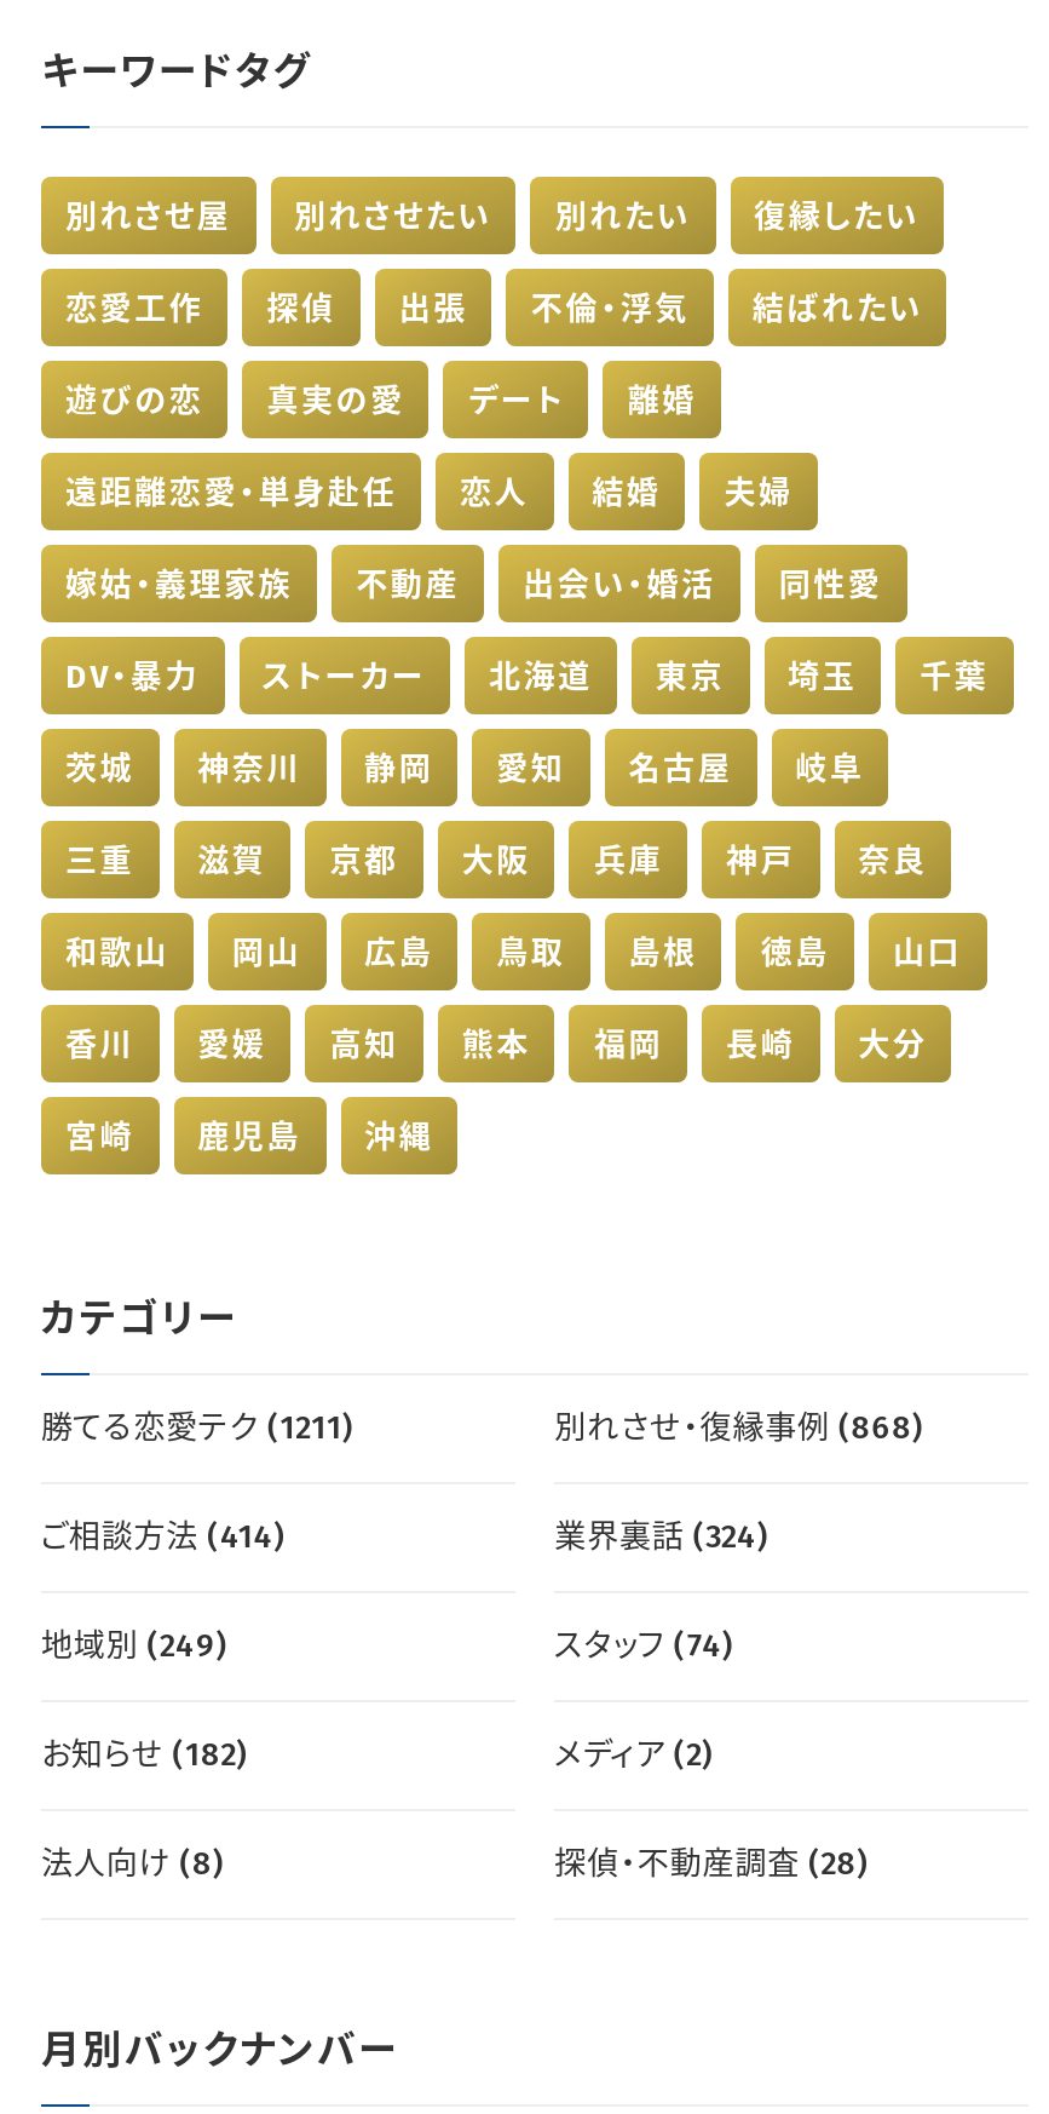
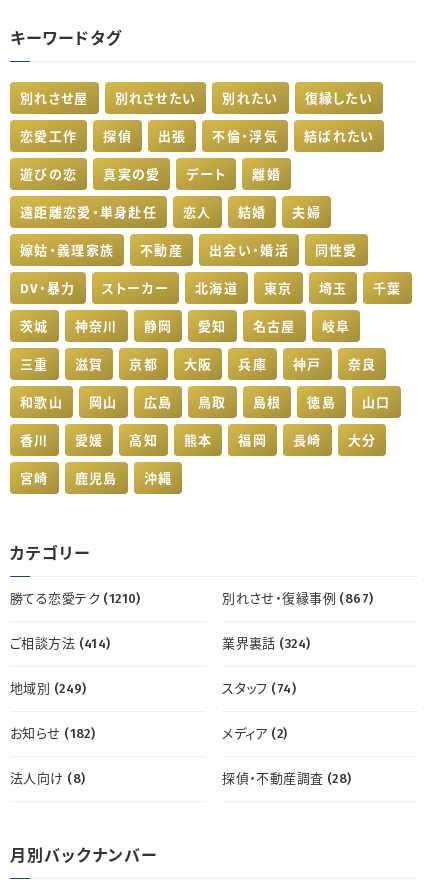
[41,1410,353,1447] 勝てる恋愛テク (1211) -> [10,591,141,606] 勝てる恋愛テク (1210)
[555,1410,923,1447] 別れさせ・復縁事例 (868) -> [222,591,373,606] 別れさせ・復縁事例 (867)

